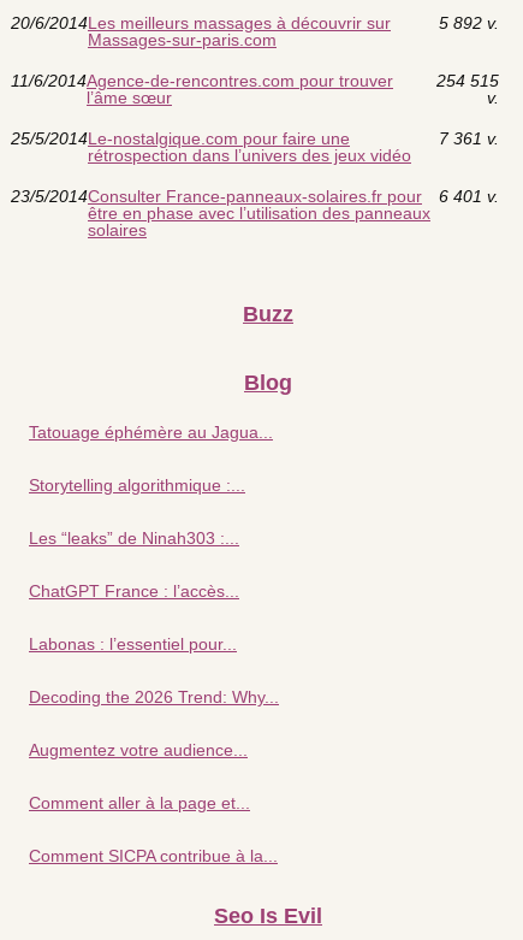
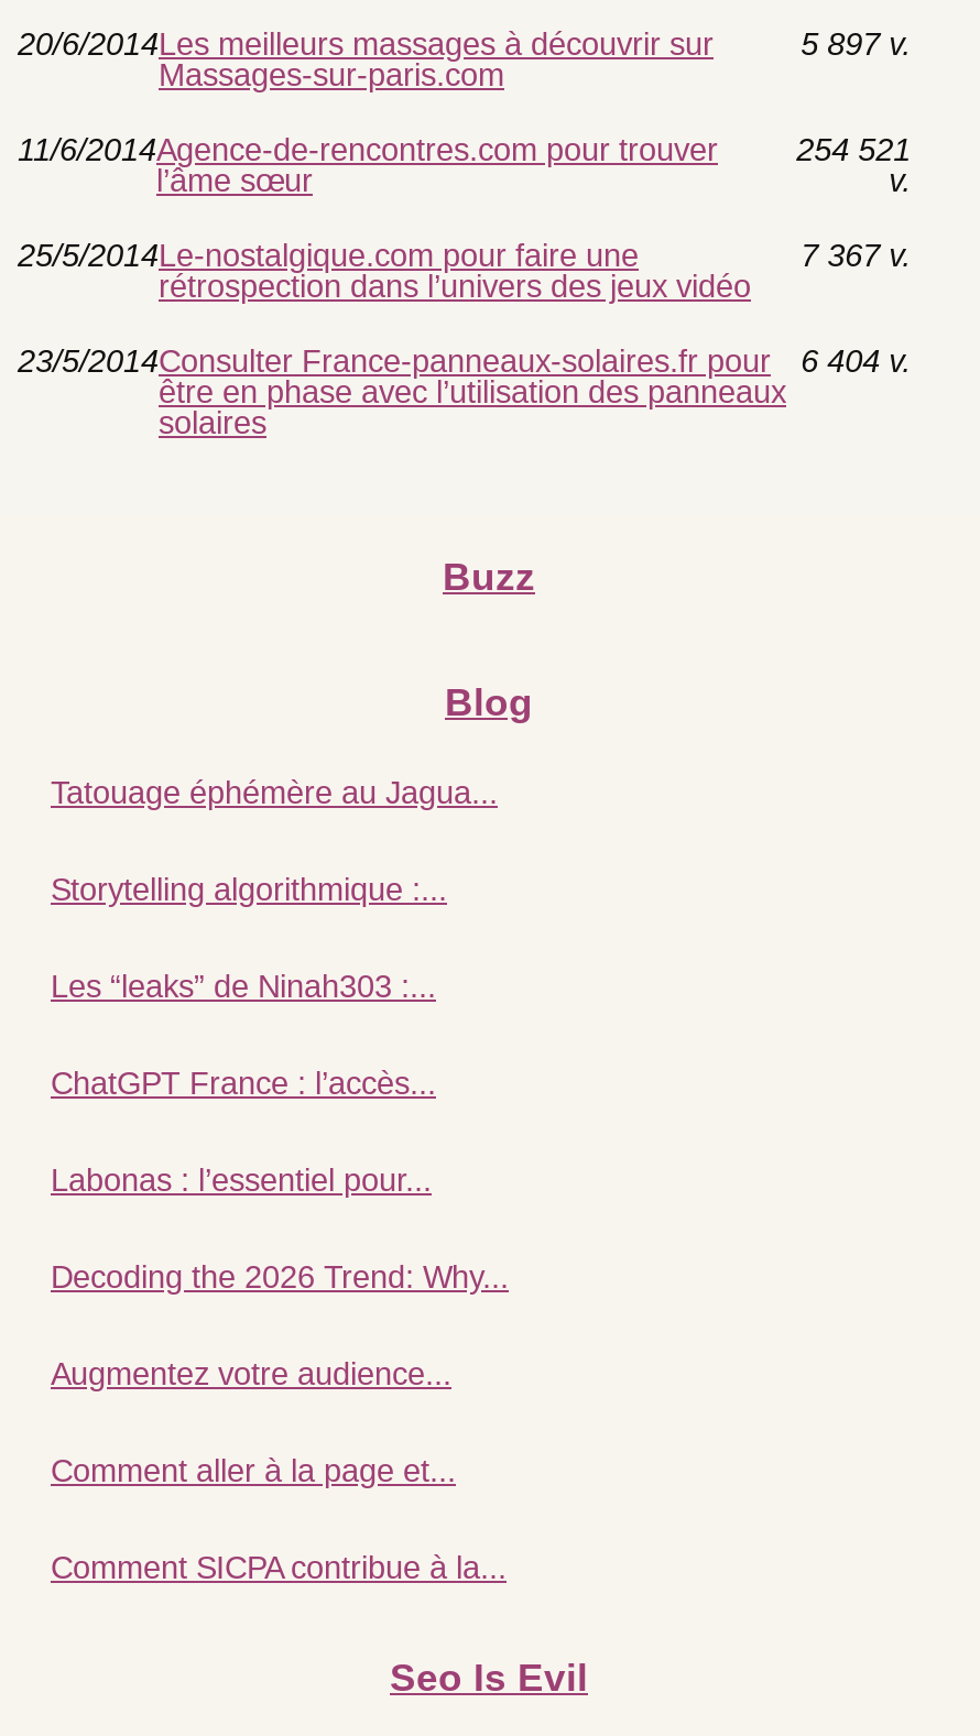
[438,13,498,32] 5 892 v. -> [801,25,911,61] 5 897 v.
[436,70,498,90] 254 515 -> [796,131,911,166] 254 521
[438,128,498,147] 7 361 v. -> [801,237,911,272] 7 367 v.
[11,186,498,205] 23/5/2014Consulter France-panneaux-solaires.fr pour 6 401 v. -> [18,342,911,378] 23/5/2014Consulter France-panneaux-solaires.fr pour 6 404 v.

